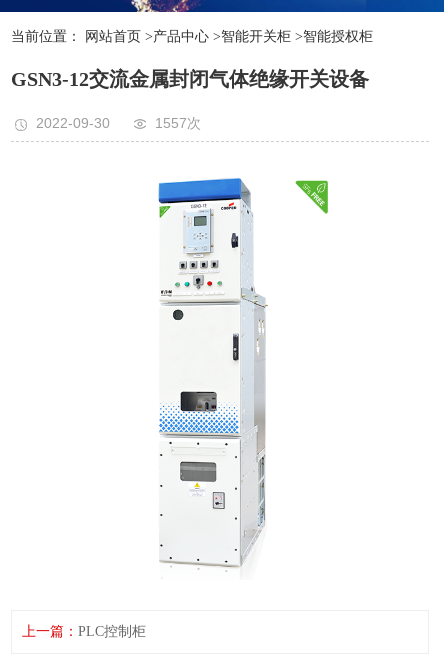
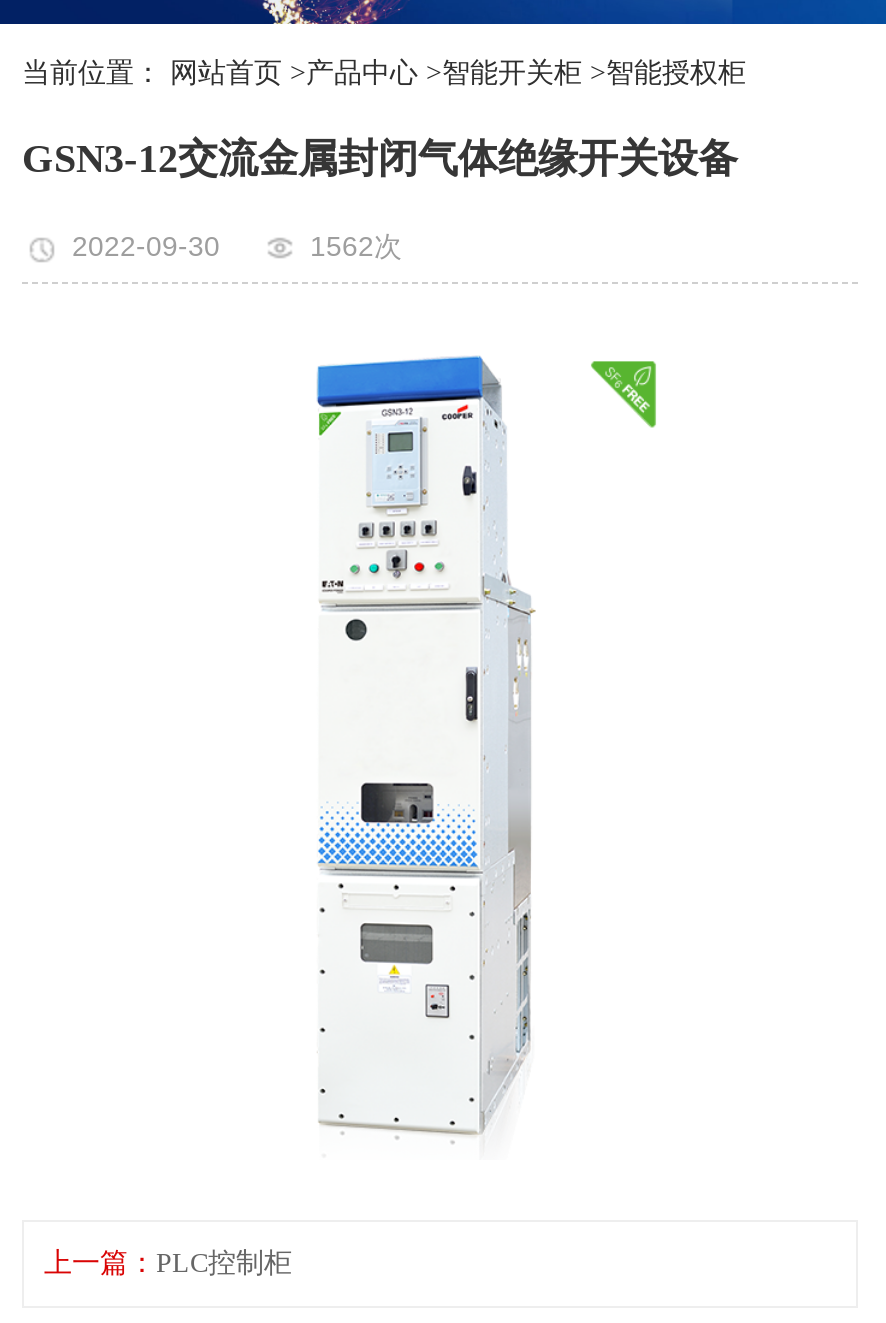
[155,115,201,131] 1557次 -> [310,230,402,262] 1562次

